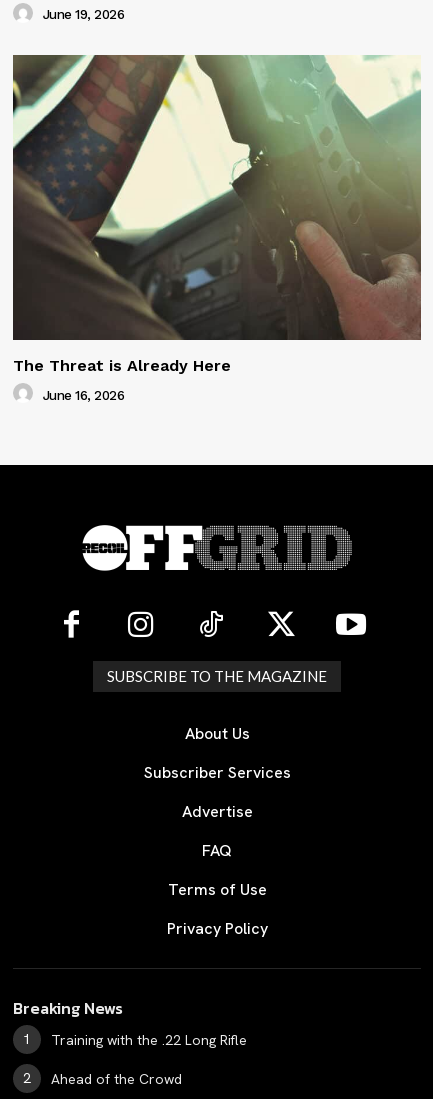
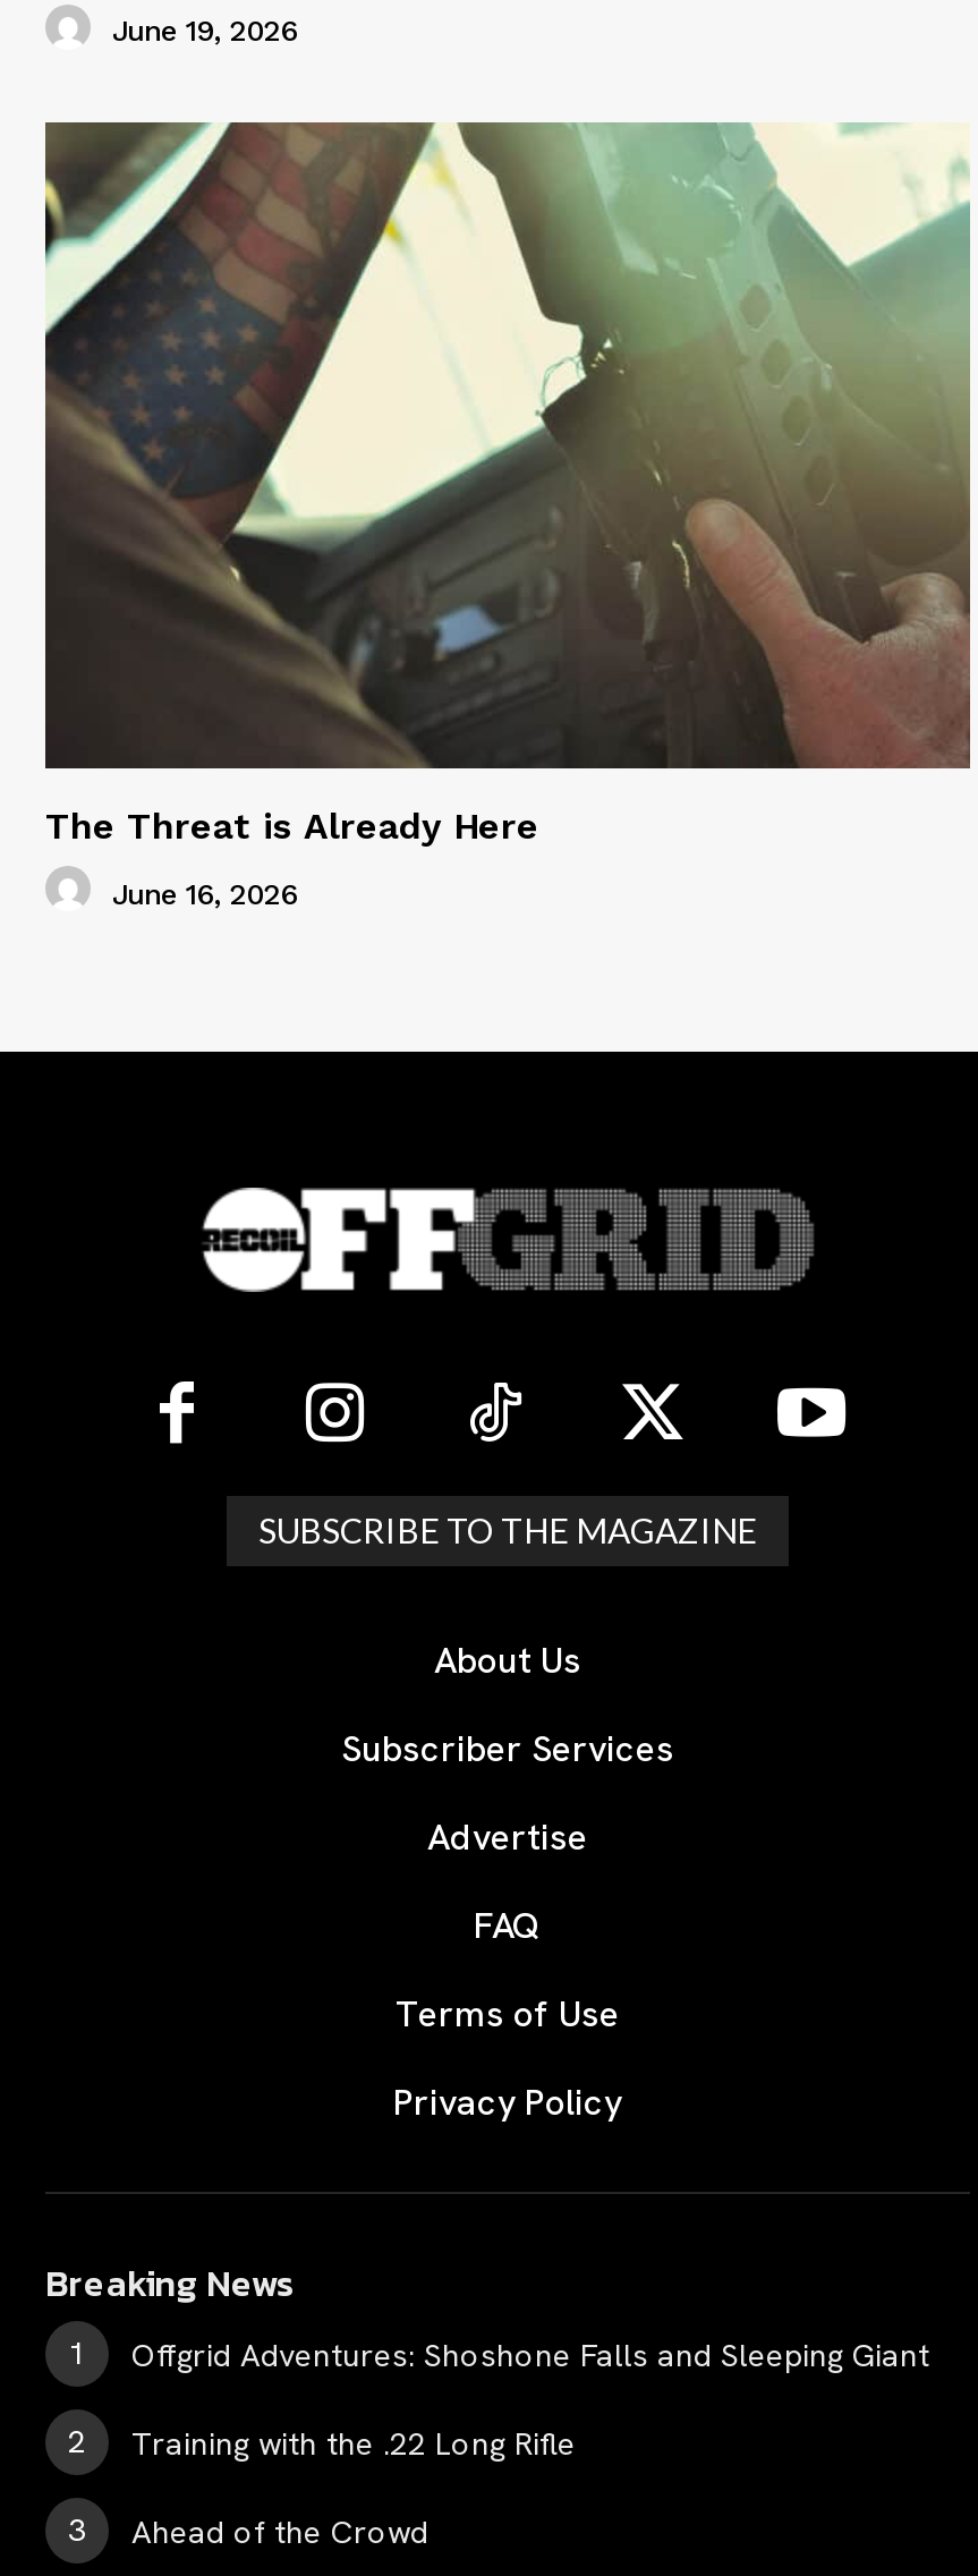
none -> [131,2334,929,2375] Offgrid Adventures: Shoshone Falls and Sleeping Giant

